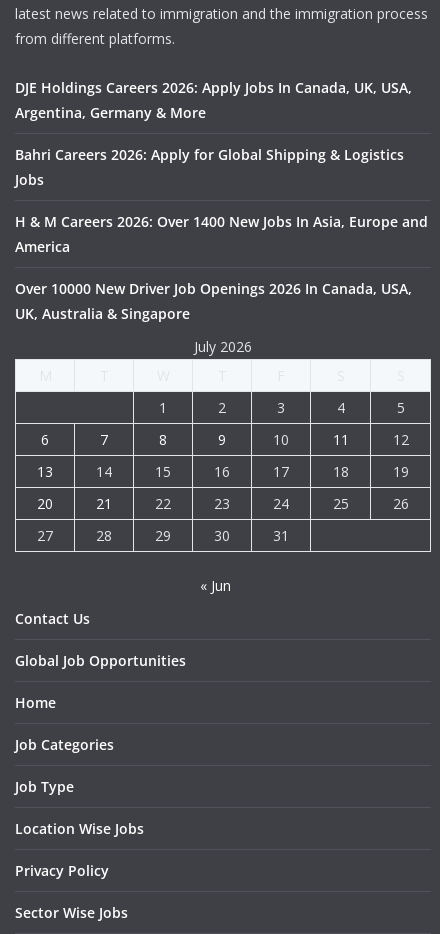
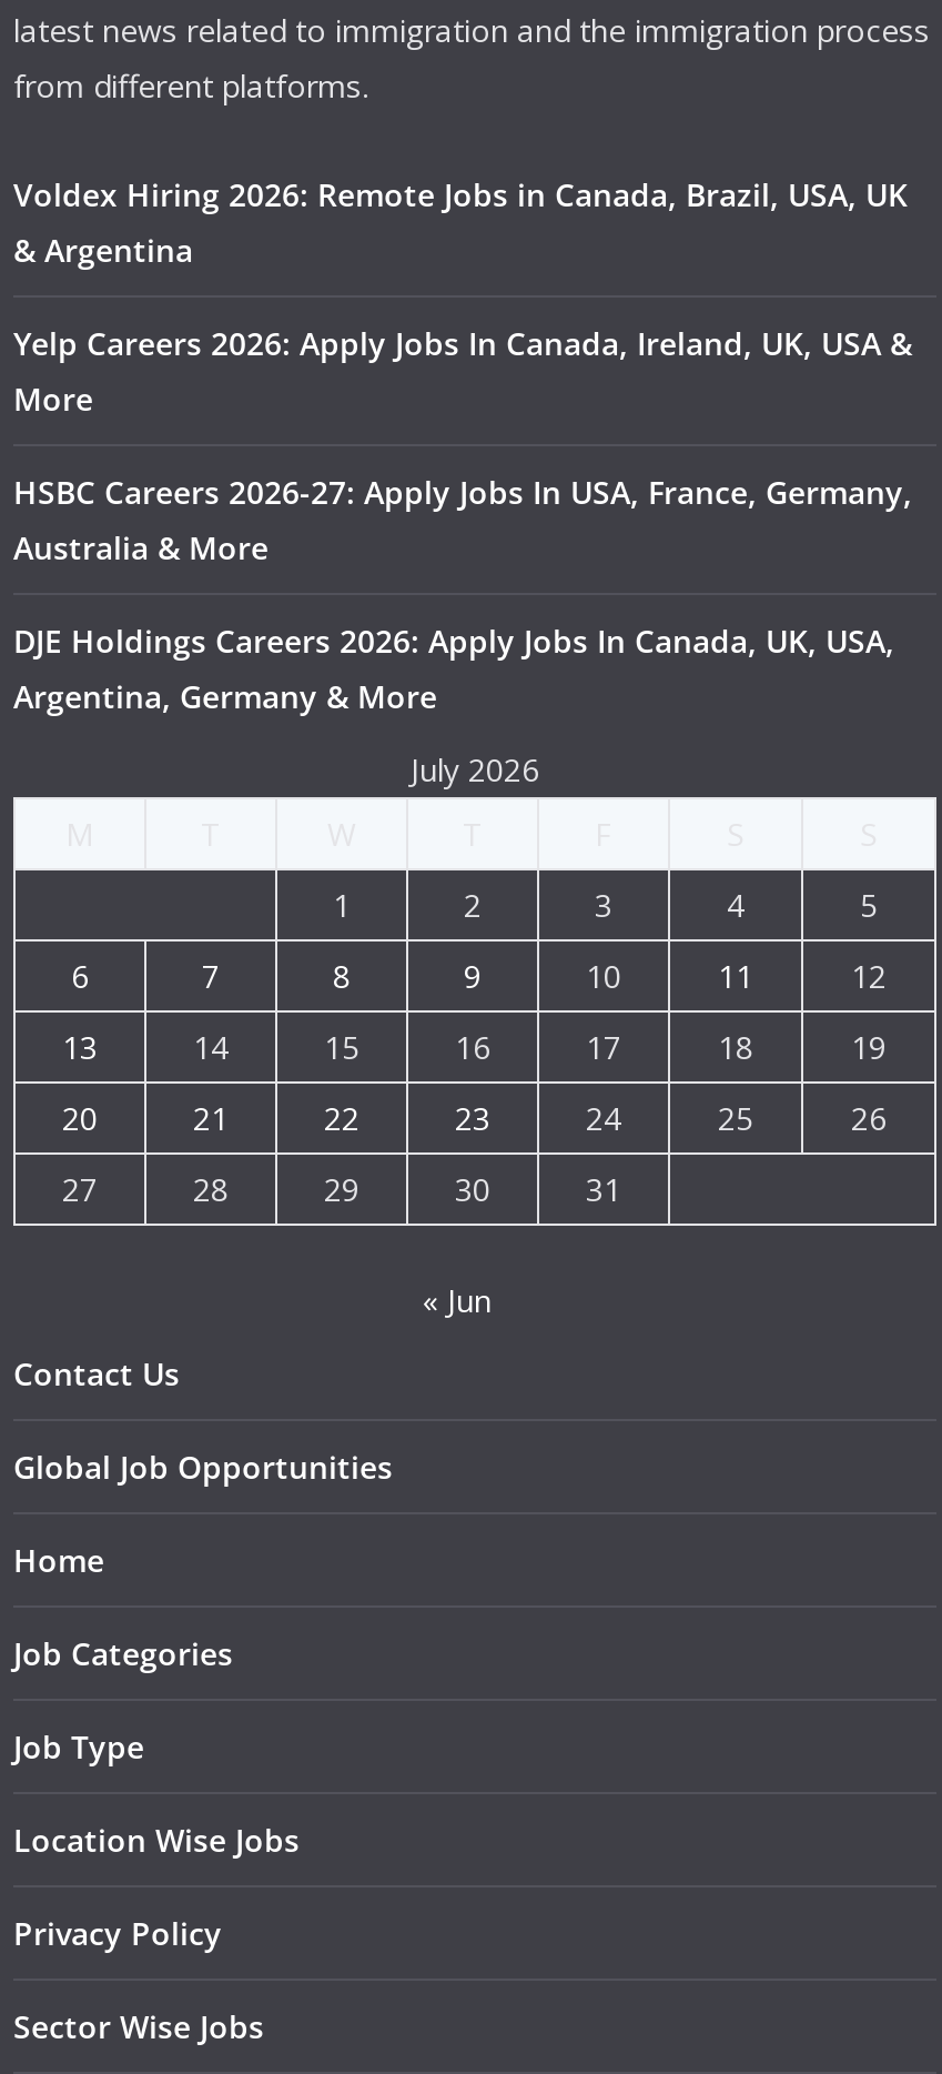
none -> [13,173,912,569] Voldex Hiring 2026: Remote Jobs in Canada, Brazil, USA, UK | & Argentina | Yelp Careers 2026: Apply Jobs In Canada, Ireland, UK, USA & | More | HSBC Careers 2026-27: Apply Jobs In USA, France, Germany, | Australia & More
moved [15,78,412,122] -> [13,620,894,717]: DJE Holdings Careers 2026: Apply Jobs In Canada, UK, USA, | Argentina, Germany & More
[15,145,428,323] Bahri Careers 2026: Apply for Global Shipping & Logistics | Jobs | H & M Careers 2026: Over 1400 New Jobs In Asia, Europe and | America | Over 10000 New Driver Job Openings 2026 In Canada, USA, | UK, Australia & Singapore -> none

